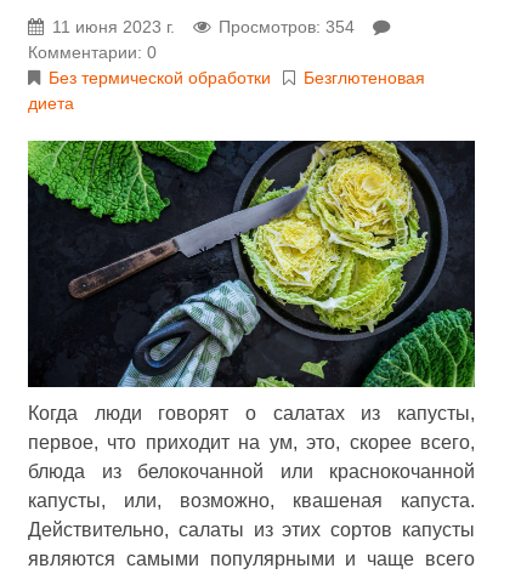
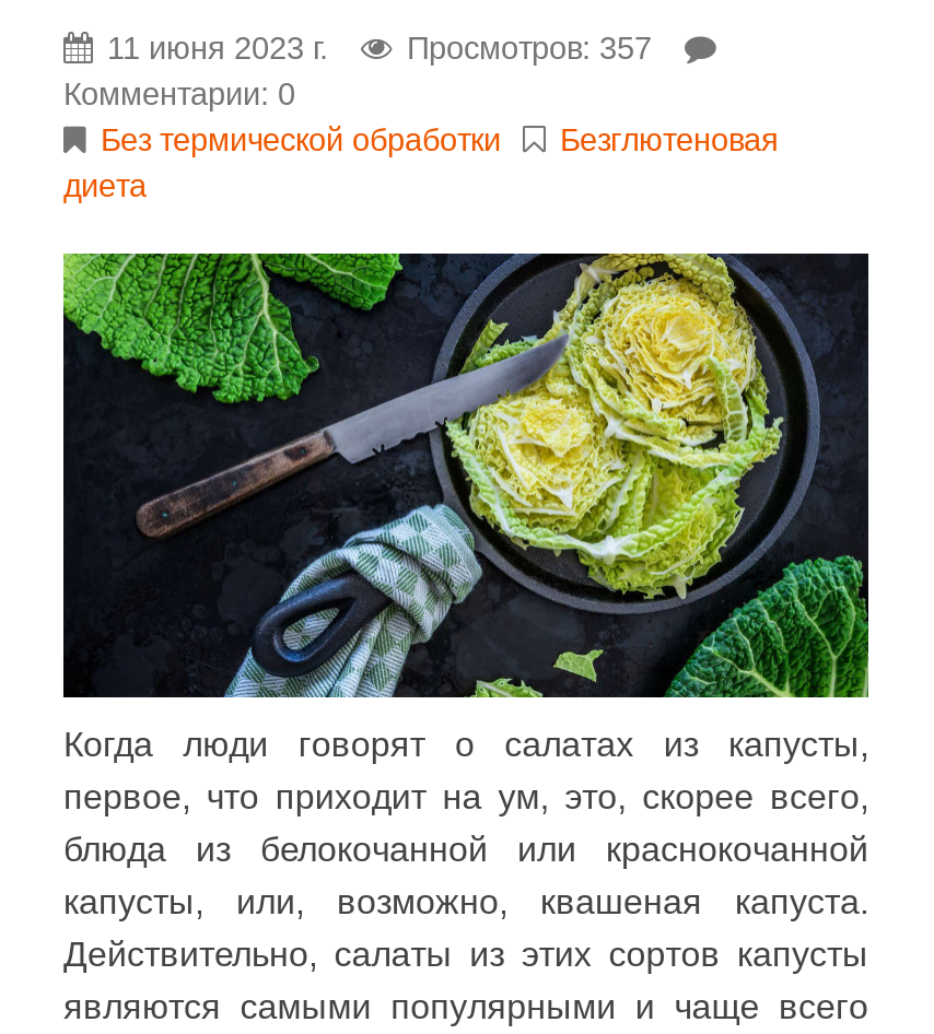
[219,17,355,36] Просмотров: 354 -> [407,31,652,66] Просмотров: 357

